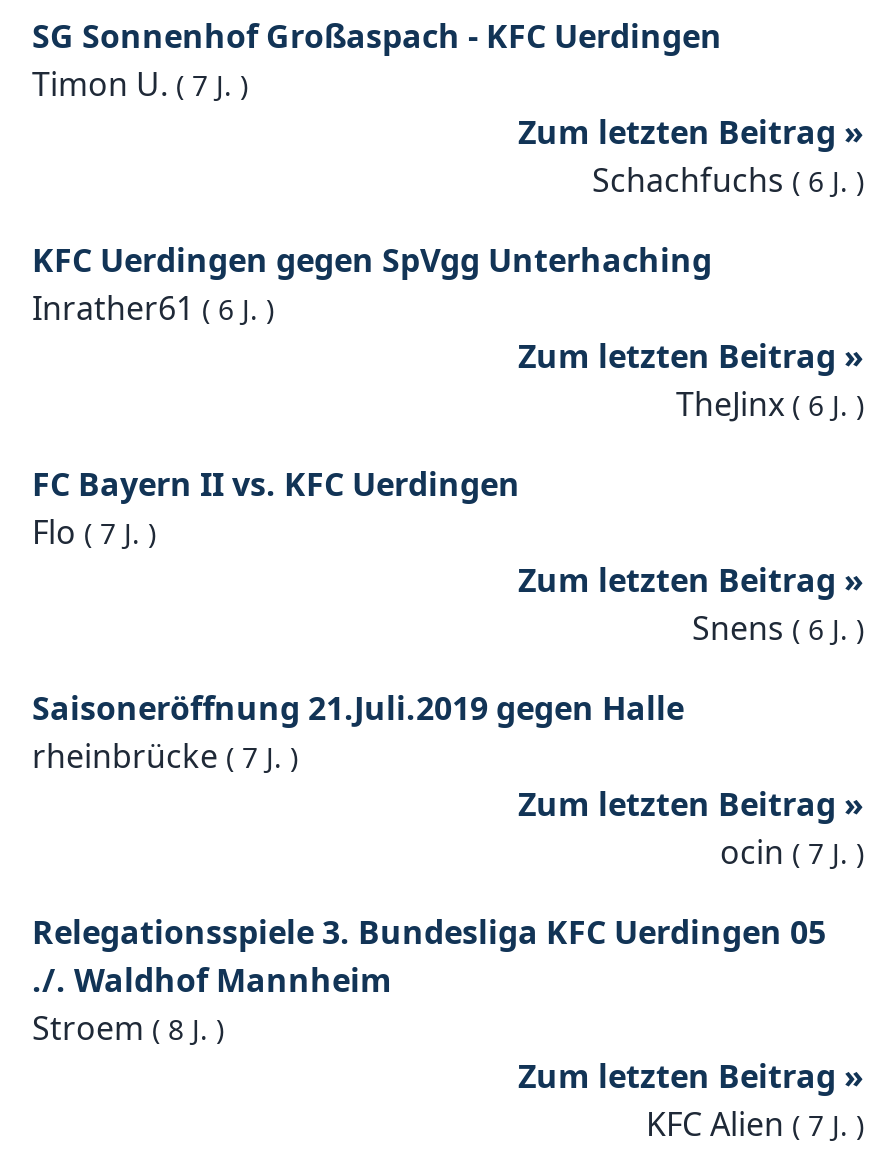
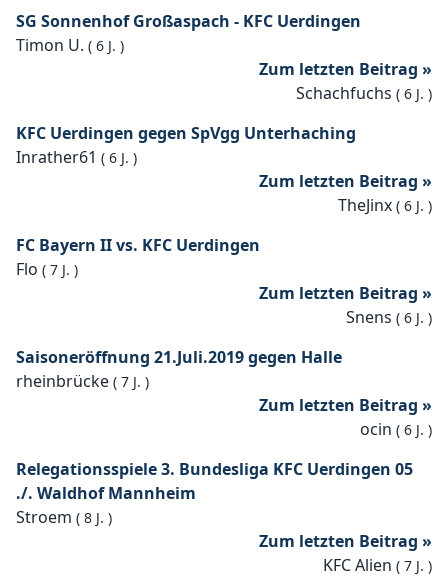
[32,62,248,106] Timon U. (7 J.) -> [16,34,124,56] Timon U. (6 J.)
[720,830,864,874] ocin (7 J.) -> [360,418,432,440] ocin (6 J.)

